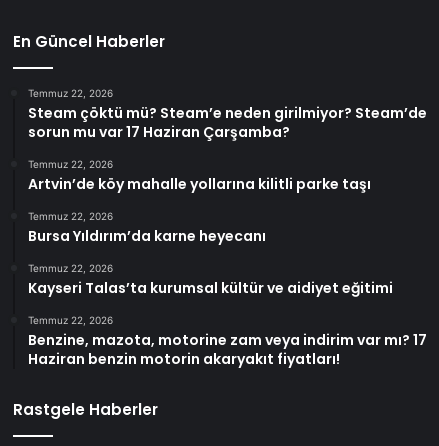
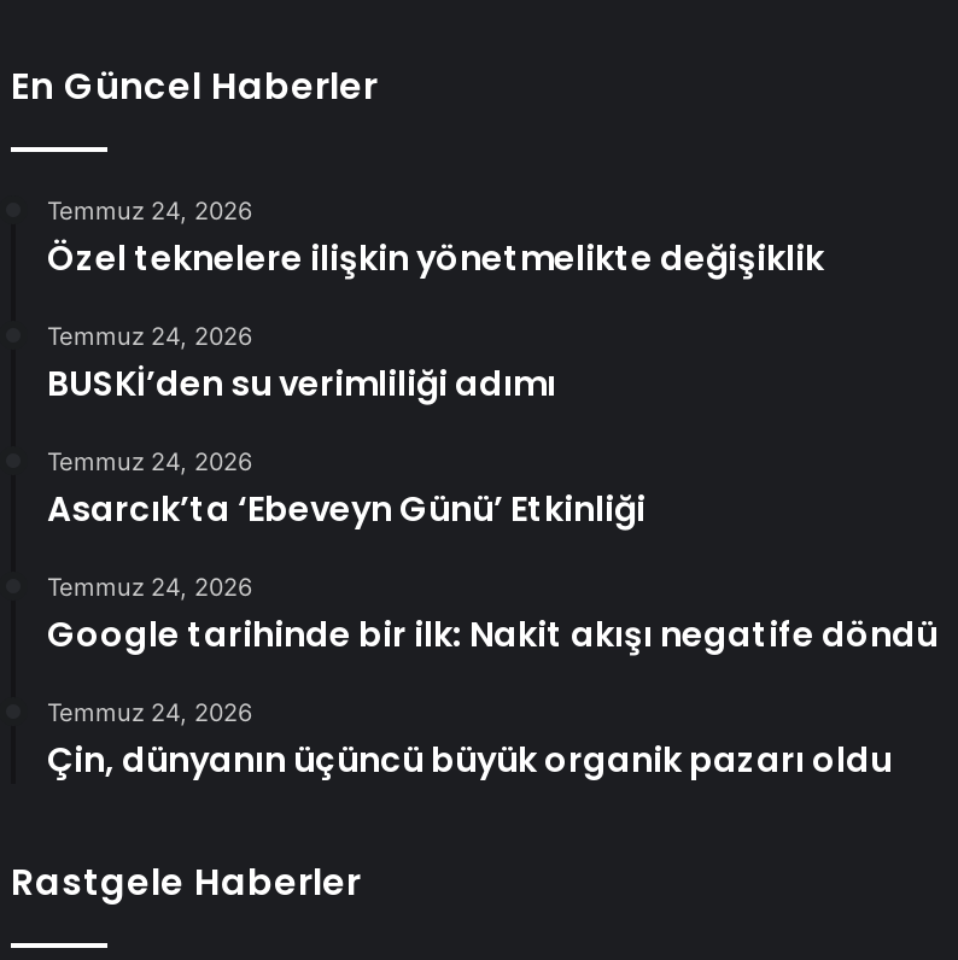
[28,86,427,141] Temmuz 22, 2026 | Steam çöktü mü? Steam’e neden girilmiyor? Steam’de | sorun mu var 17 Haziran Çarşamba? -> [47,194,824,281] Temmuz 24, 2026 | Özel teknelere ilişkin yönetmelikte değişiklik
[28,157,371,193] Temmuz 22, 2026 | Artvin’de köy mahalle yollarına kilitli parke taşı -> [47,320,556,406] Temmuz 24, 2026 | BUSKİ’den su verimliliği adımı
[28,209,266,245] Temmuz 22, 2026 | Bursa Yıldırım’da karne heyecanı -> [47,445,646,532] Temmuz 24, 2026 | Asarcık’ta ‘Ebeveyn Günü’ Etkinliği
[28,261,393,297] Temmuz 22, 2026 | Kayseri Talas’ta kurumsal kültür ve aidiyet eğitimi -> [47,570,937,657] Temmuz 24, 2026 | Google tarihinde bir ilk: Nakit akışı negatife döndü
[28,313,427,368] Temmuz 22, 2026 | Benzine, mazota, motorine zam veya indirim var mı? 17 | Haziran benzin motorin akaryakıt fiyatları! -> [47,696,892,783] Temmuz 24, 2026 | Çin, dünyanın üçüncü büyük organik pazarı oldu

